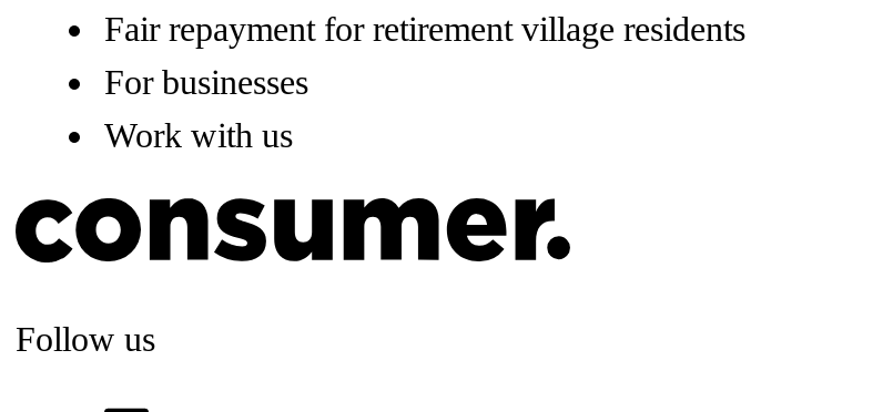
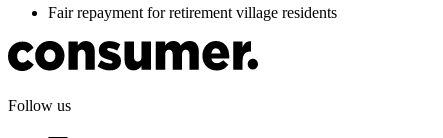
[104,62,308,153] For businesses | Work with us -> none

